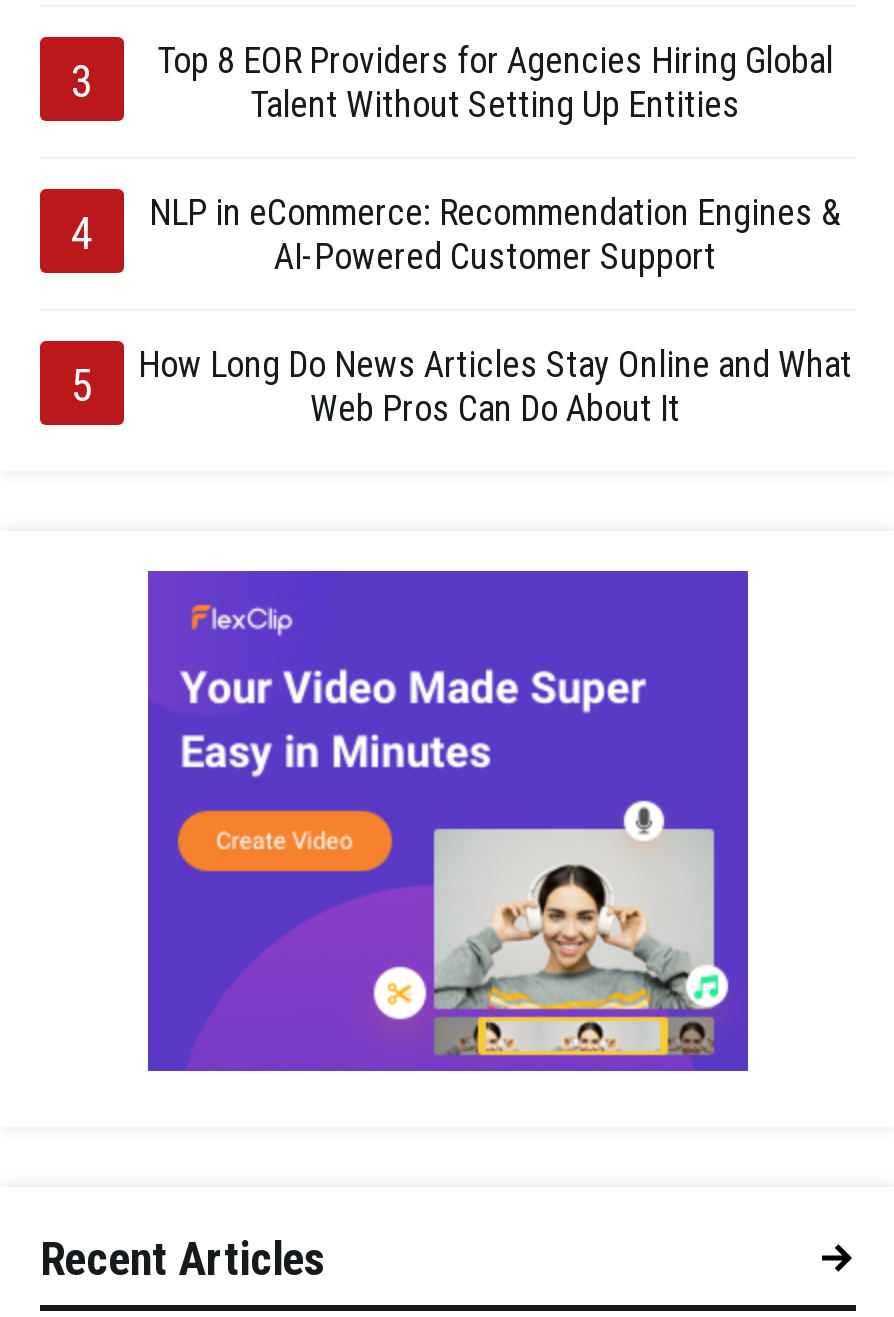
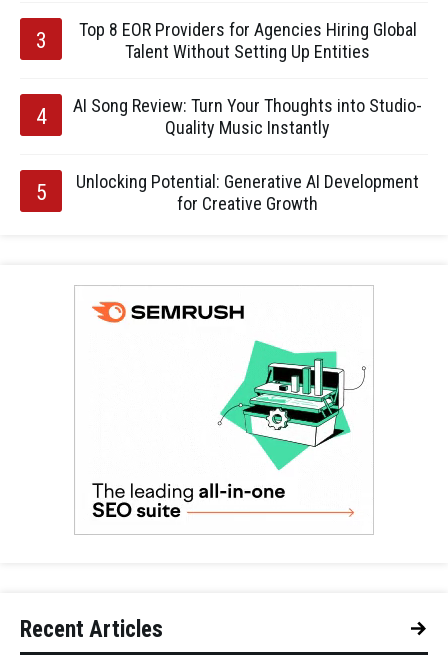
[149,190,841,276] NLP in eCommerce: Recommendation Engines & | AI-Powered Customer Support -> [73,94,422,137] AI Song Review: Turn Your Thoughts into Studio- | Quality Music Instantly
[138,342,852,428] How Long Do News Articles Stay Online and What | Web Pros Can Do About It -> [76,170,419,213] Unlocking Potential: Generative AI Development | for Creative Growth
[146,569,750,1073] [image] -> [74,285,374,535] [image]

